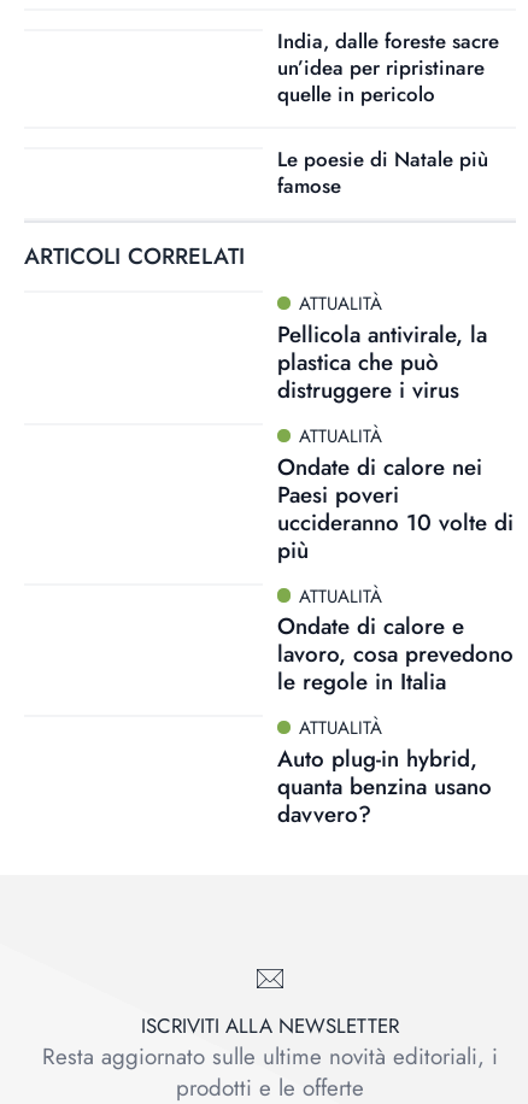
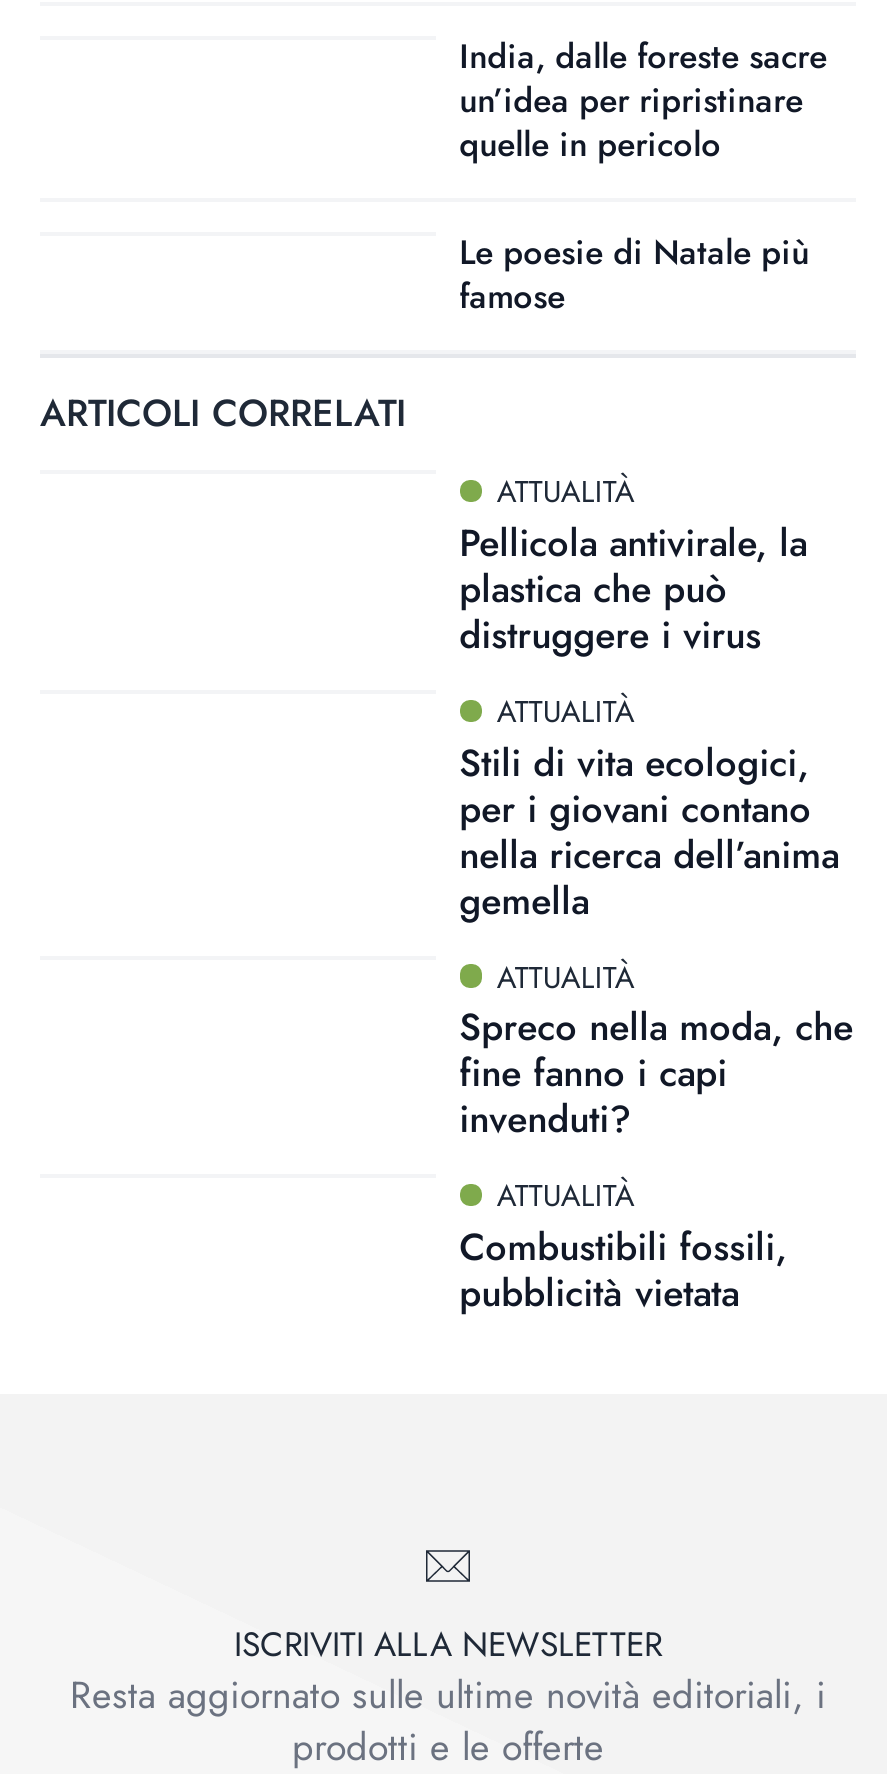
[277,450,513,566] Ondate di calore nei | Paesi poveri | uccideranno 10 volte di | più -> [459,735,839,927] Stili di vita ecologici, | per i giovani contano | nella ricerca dell’anima | gemella
[277,610,513,698] Ondate di calore e | lavoro, cosa prevedono | le regole in Italia -> [459,1000,853,1146] Spreco nella moda, che | fine fanno i capi | invenduti?
[277,742,491,830] Auto plug-in hybrid, | quanta benzina usano | davvero? -> [459,1220,787,1320] Combustibili fossili, | pubblicità vietata

